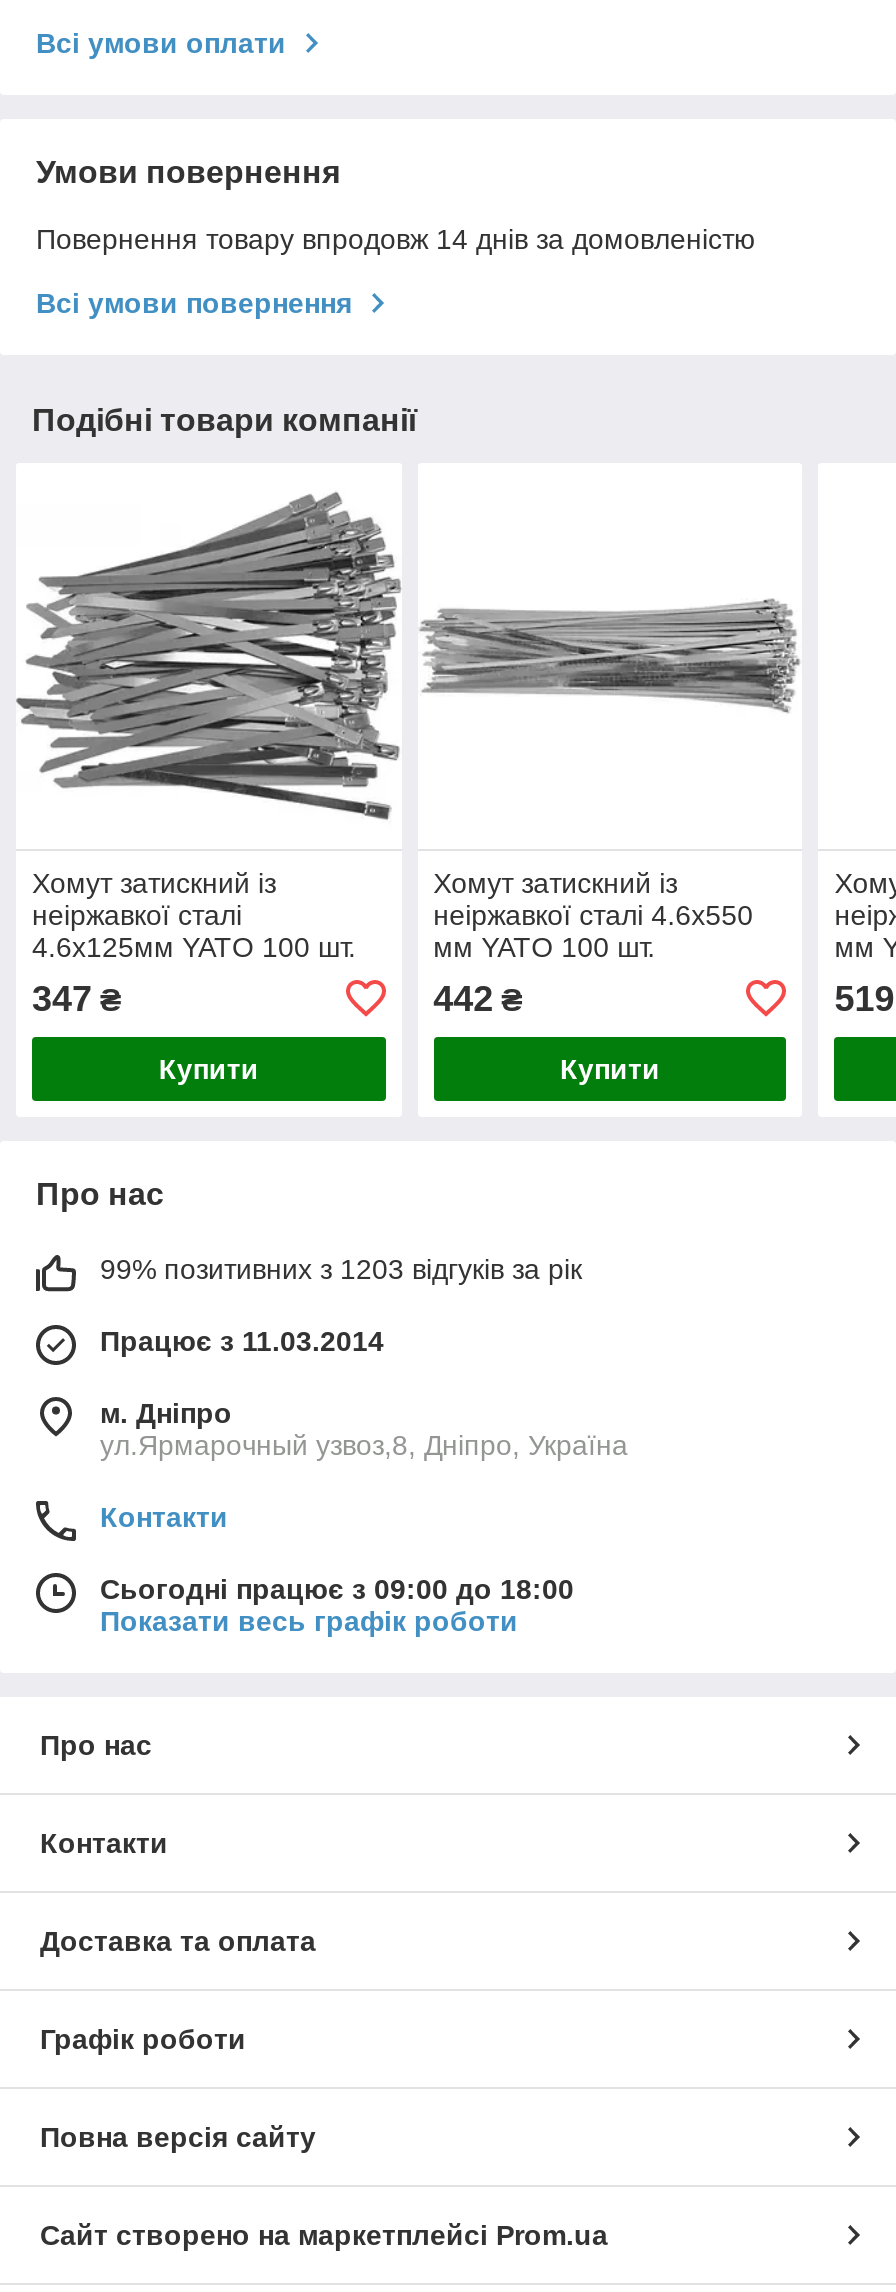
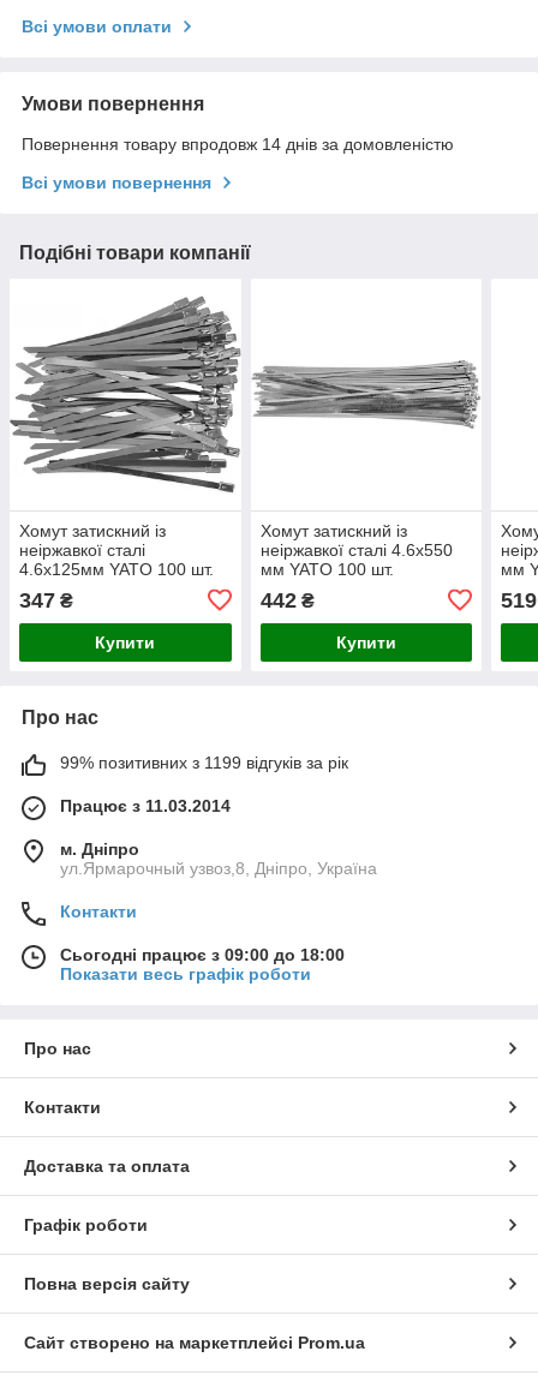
[100,1253,582,1285] 99% позитивних з 1203 відгуків за рік -> [60,753,348,772] 99% позитивних з 1199 відгуків за рік

